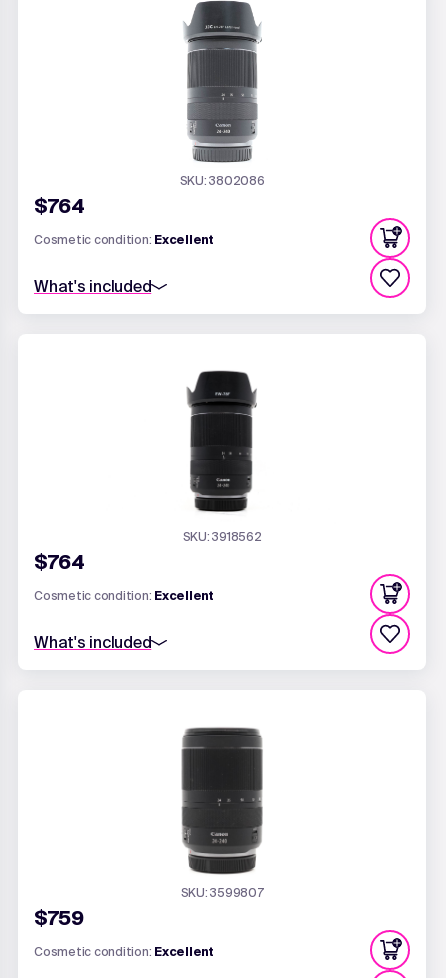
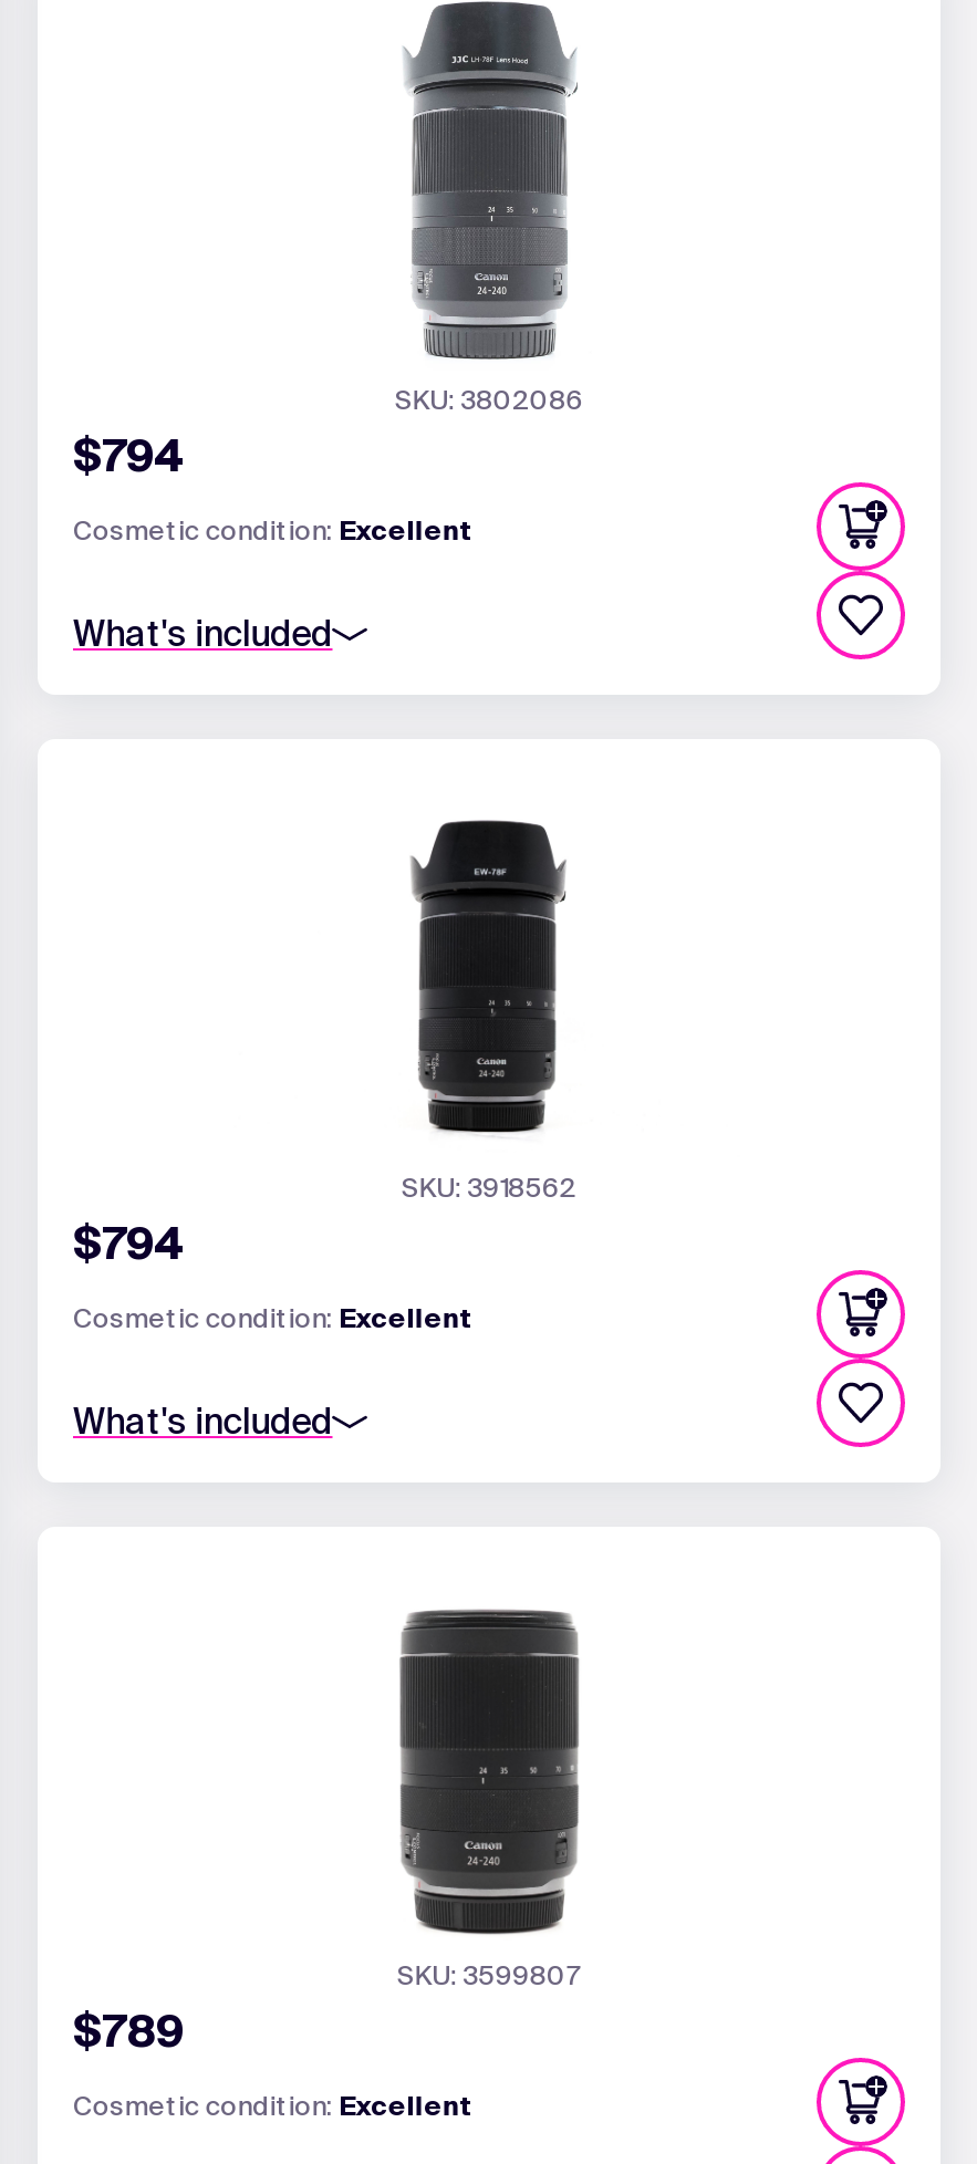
[34,194,84,217] $764 -> [73,429,184,480] $794
[34,550,84,573] $764 -> [73,1217,184,1268] $794
[34,906,83,929] $759 -> [73,2005,184,2056] $789

